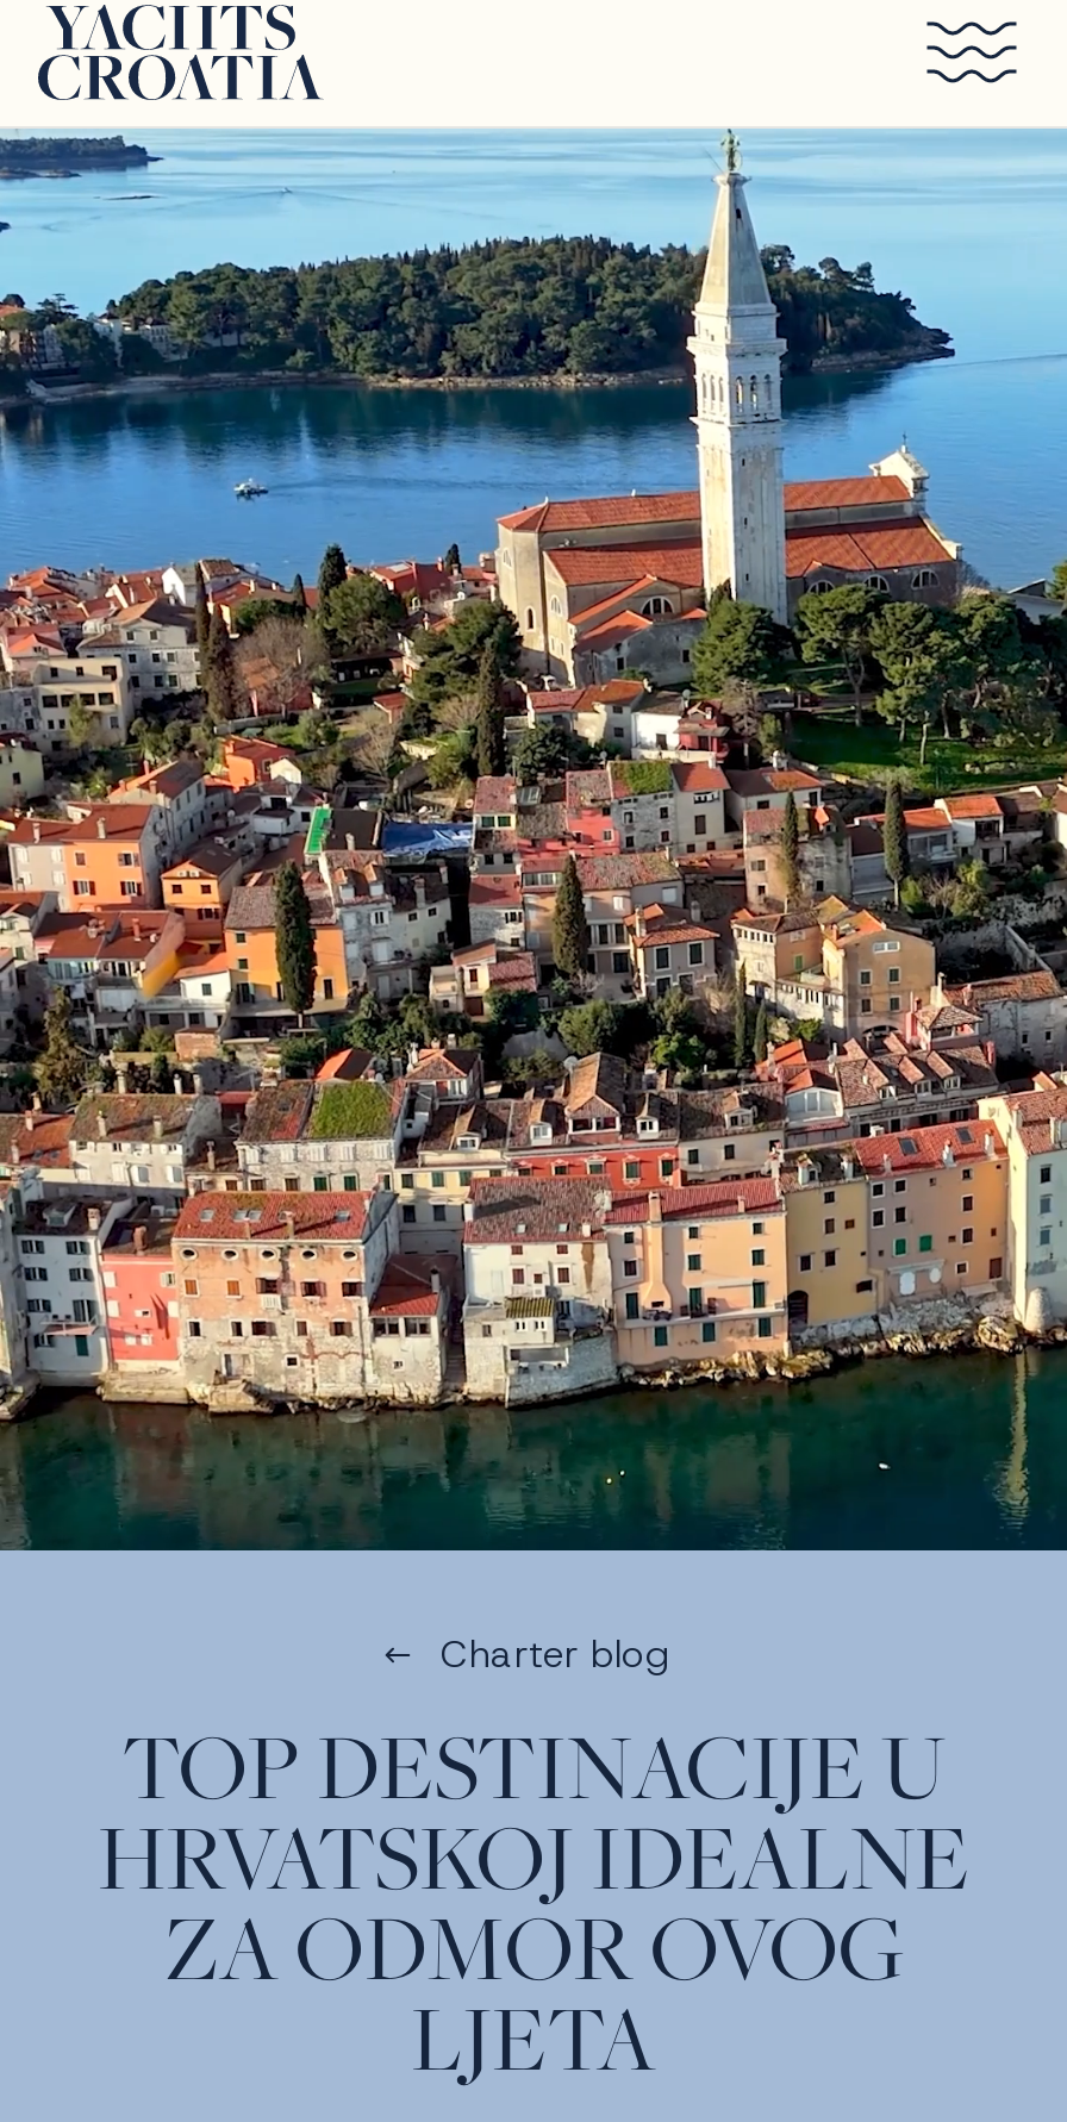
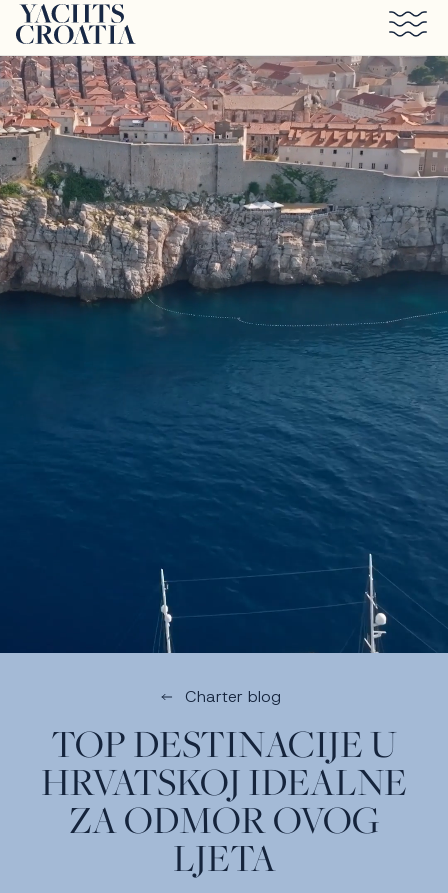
[7,129,1060,1553] [image] -> [3,55,445,653] [image]

